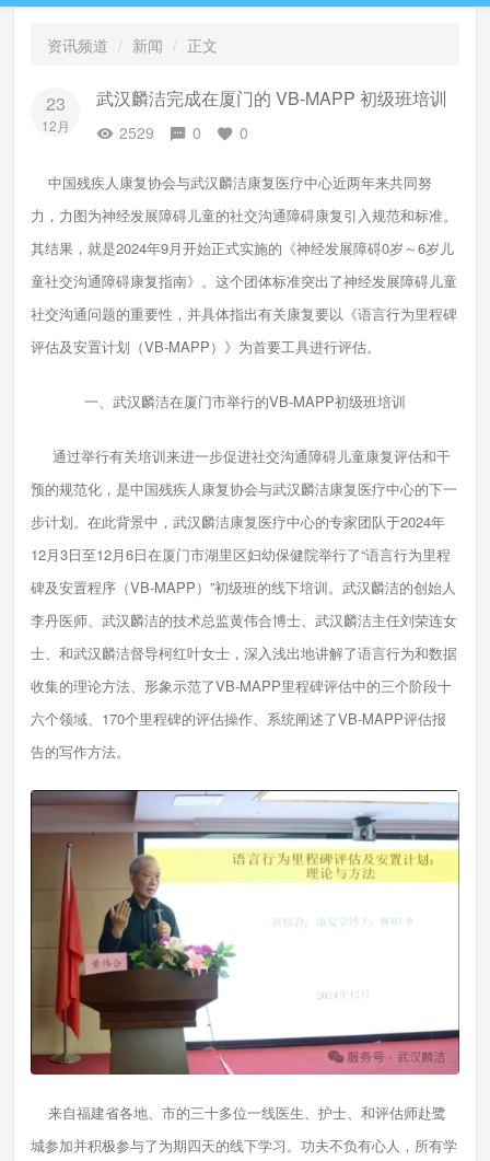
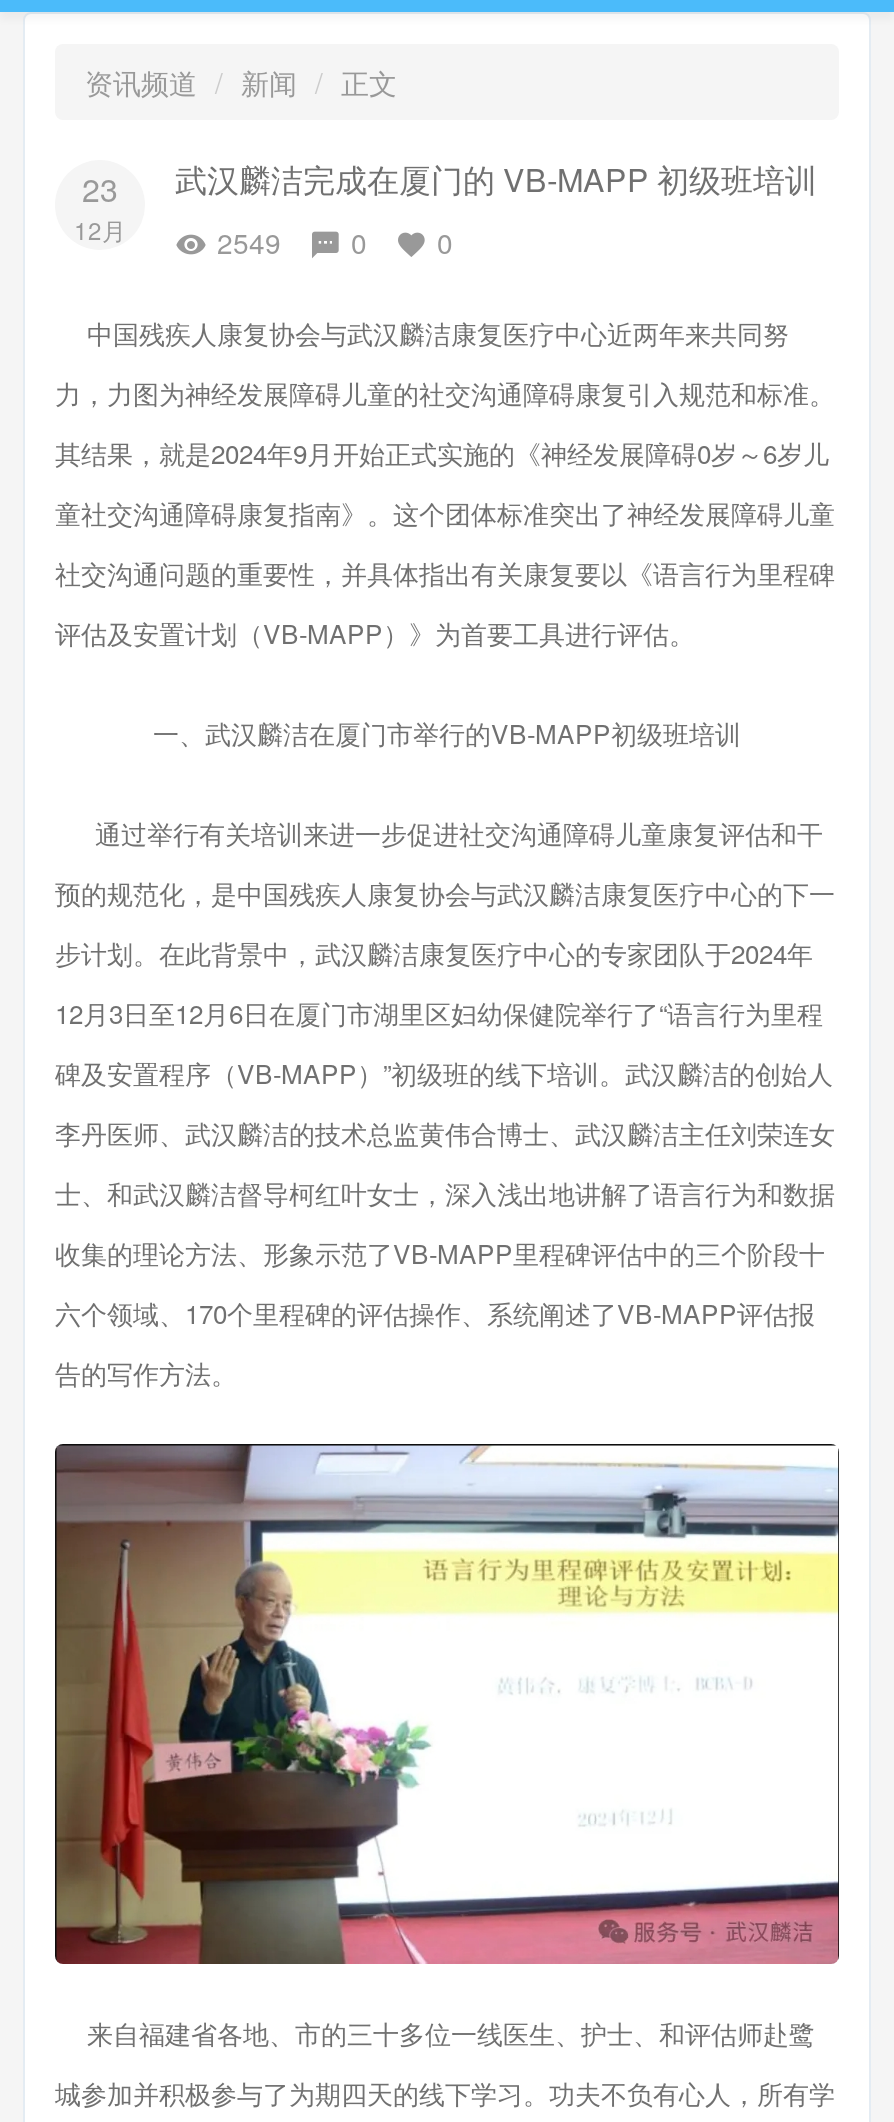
[119,121,248,143] 2529 0 0 -> [217,222,453,262] 2549 0 0

